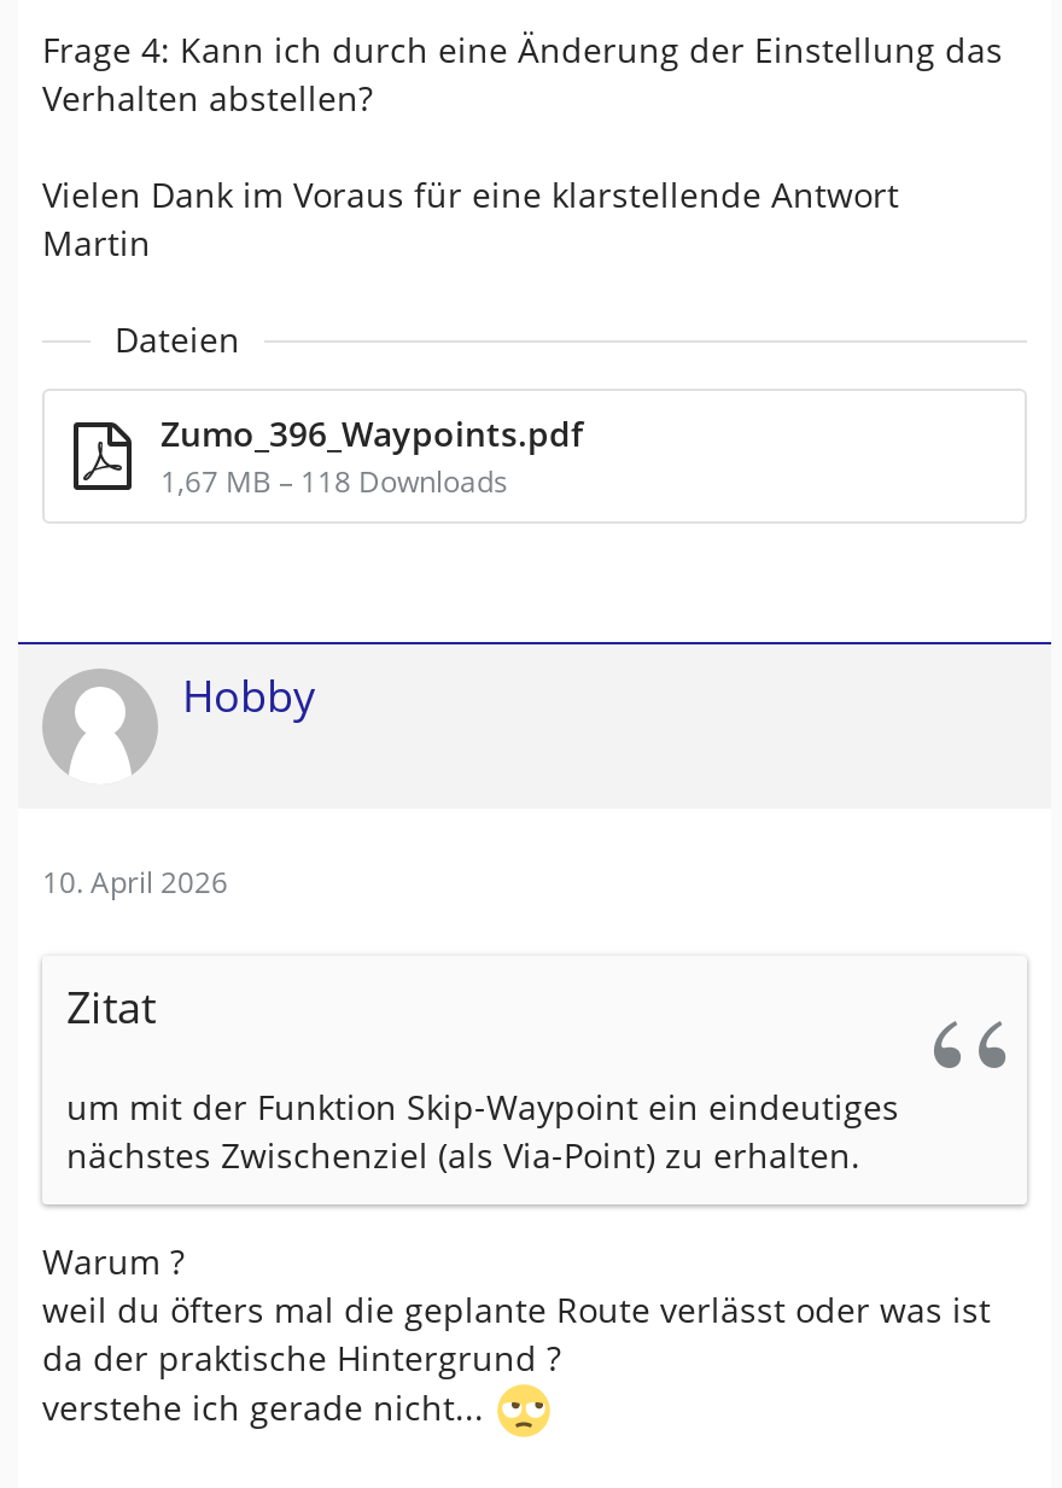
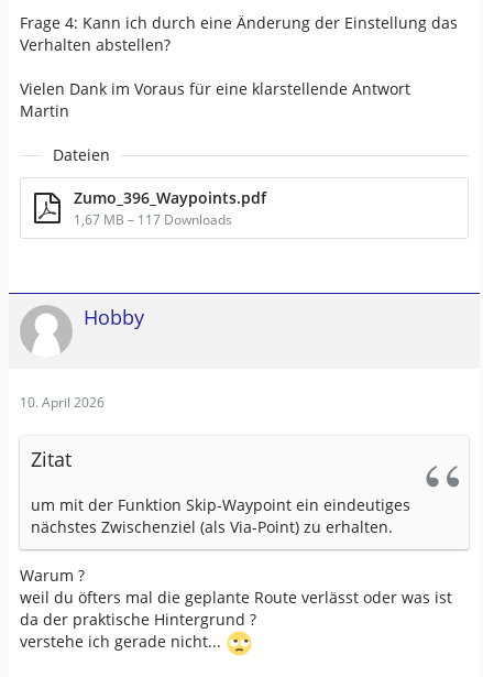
[161,461,508,502] 1,67 MB – 118 Downloads -> [74,210,232,229] 1,67 MB – 117 Downloads

